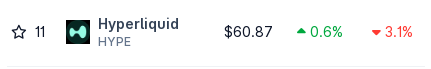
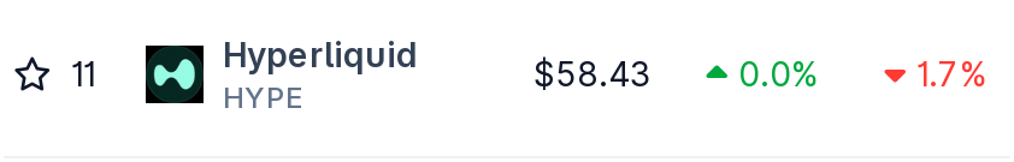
[224,23,273,40] $60.87 -> [533,53,649,94] $58.43
[310,23,343,40] 0.6% -> [738,53,818,94] 0.0%
[385,23,413,40] 3.1% -> [916,53,986,94] 1.7%

